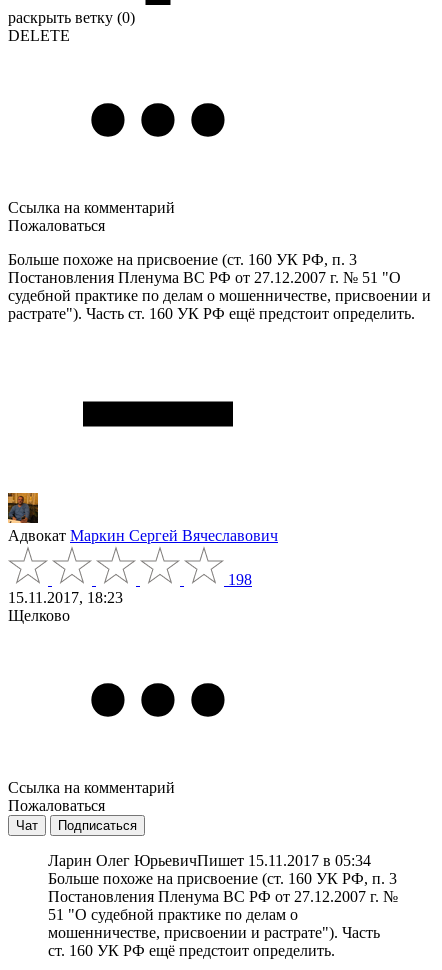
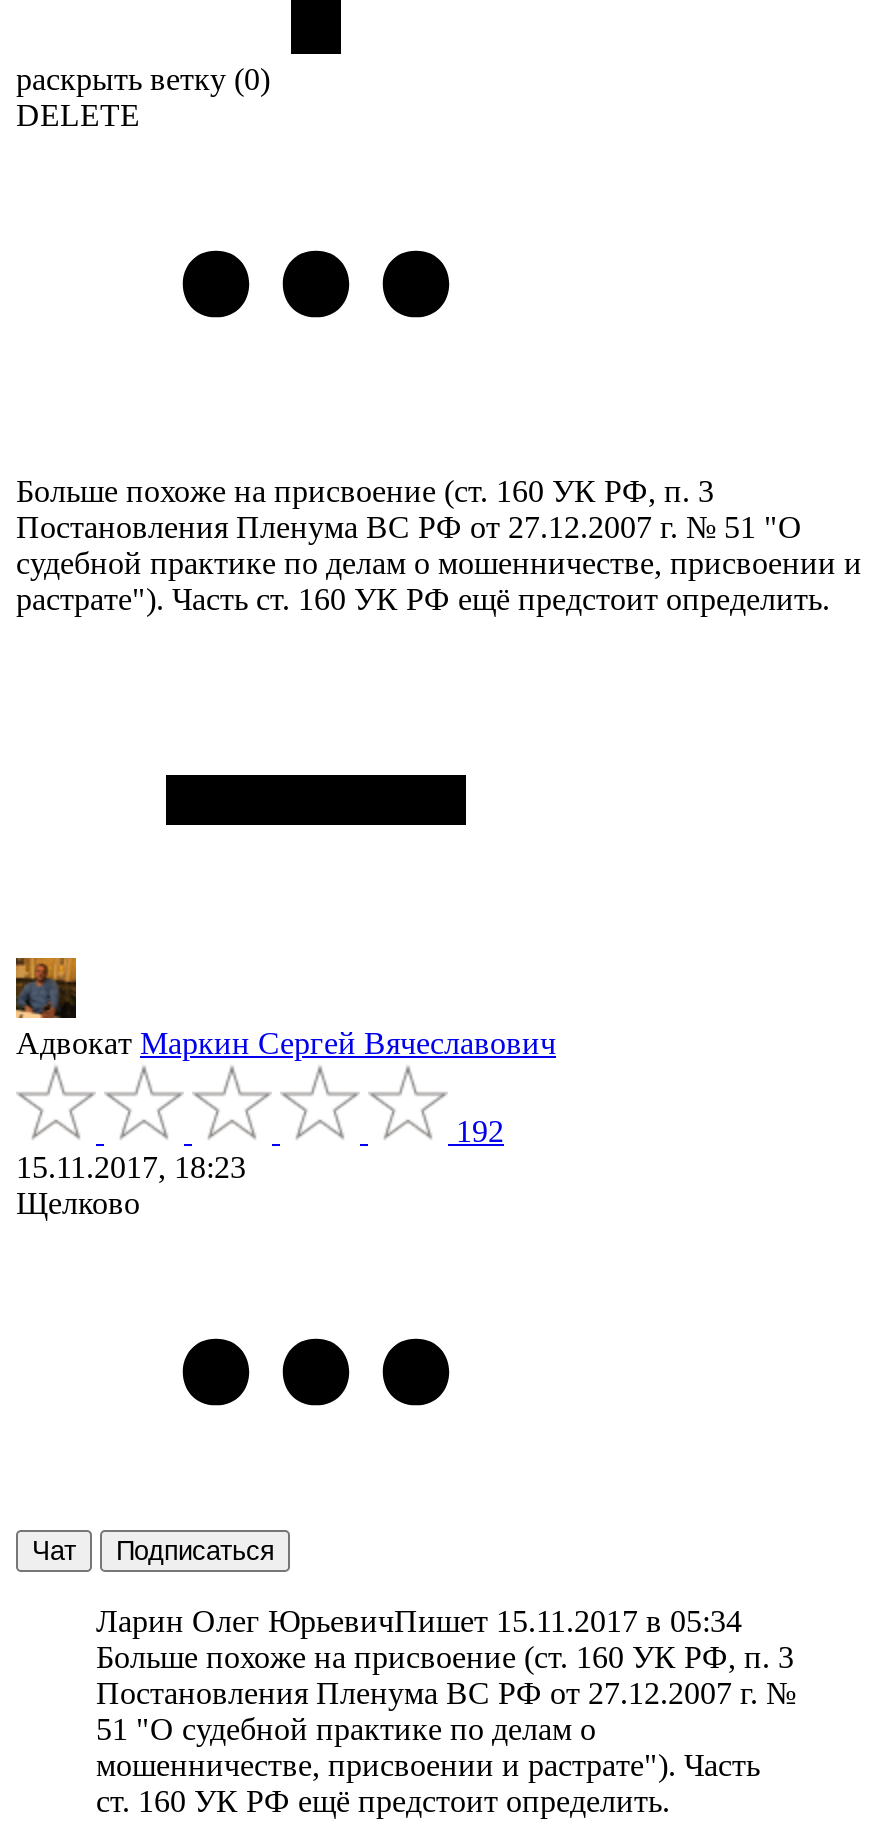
[8,199,175,234] Ссылка на комментарий | Пожаловаться -> none
[224,571,252,588] 198 -> [448,1114,504,1148] 192
[8,779,175,814] Ссылка на комментарий | Пожаловаться -> none

